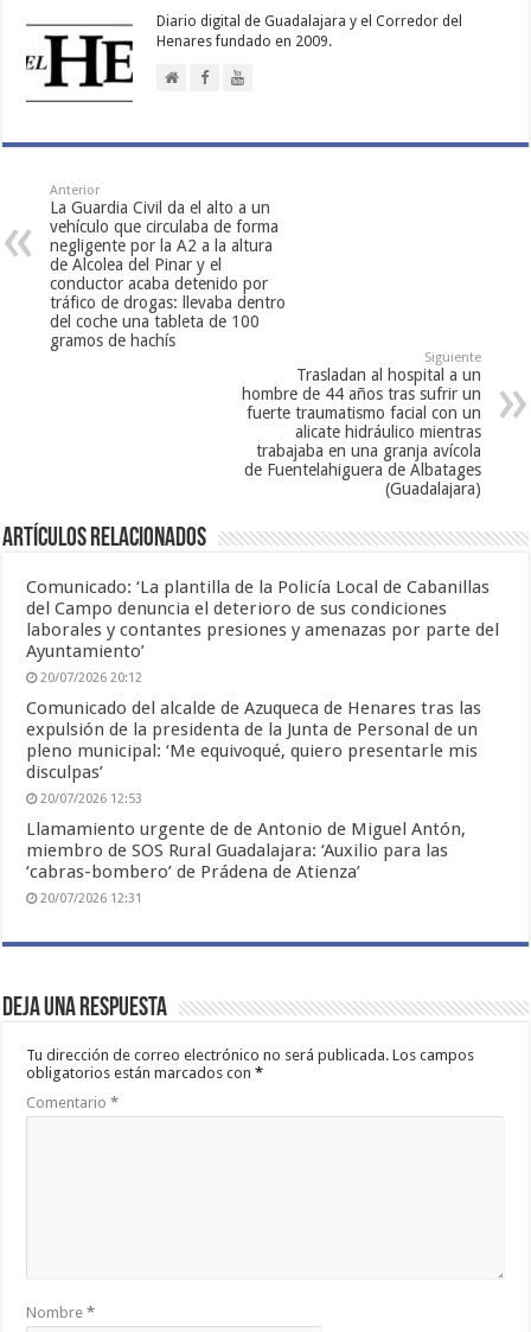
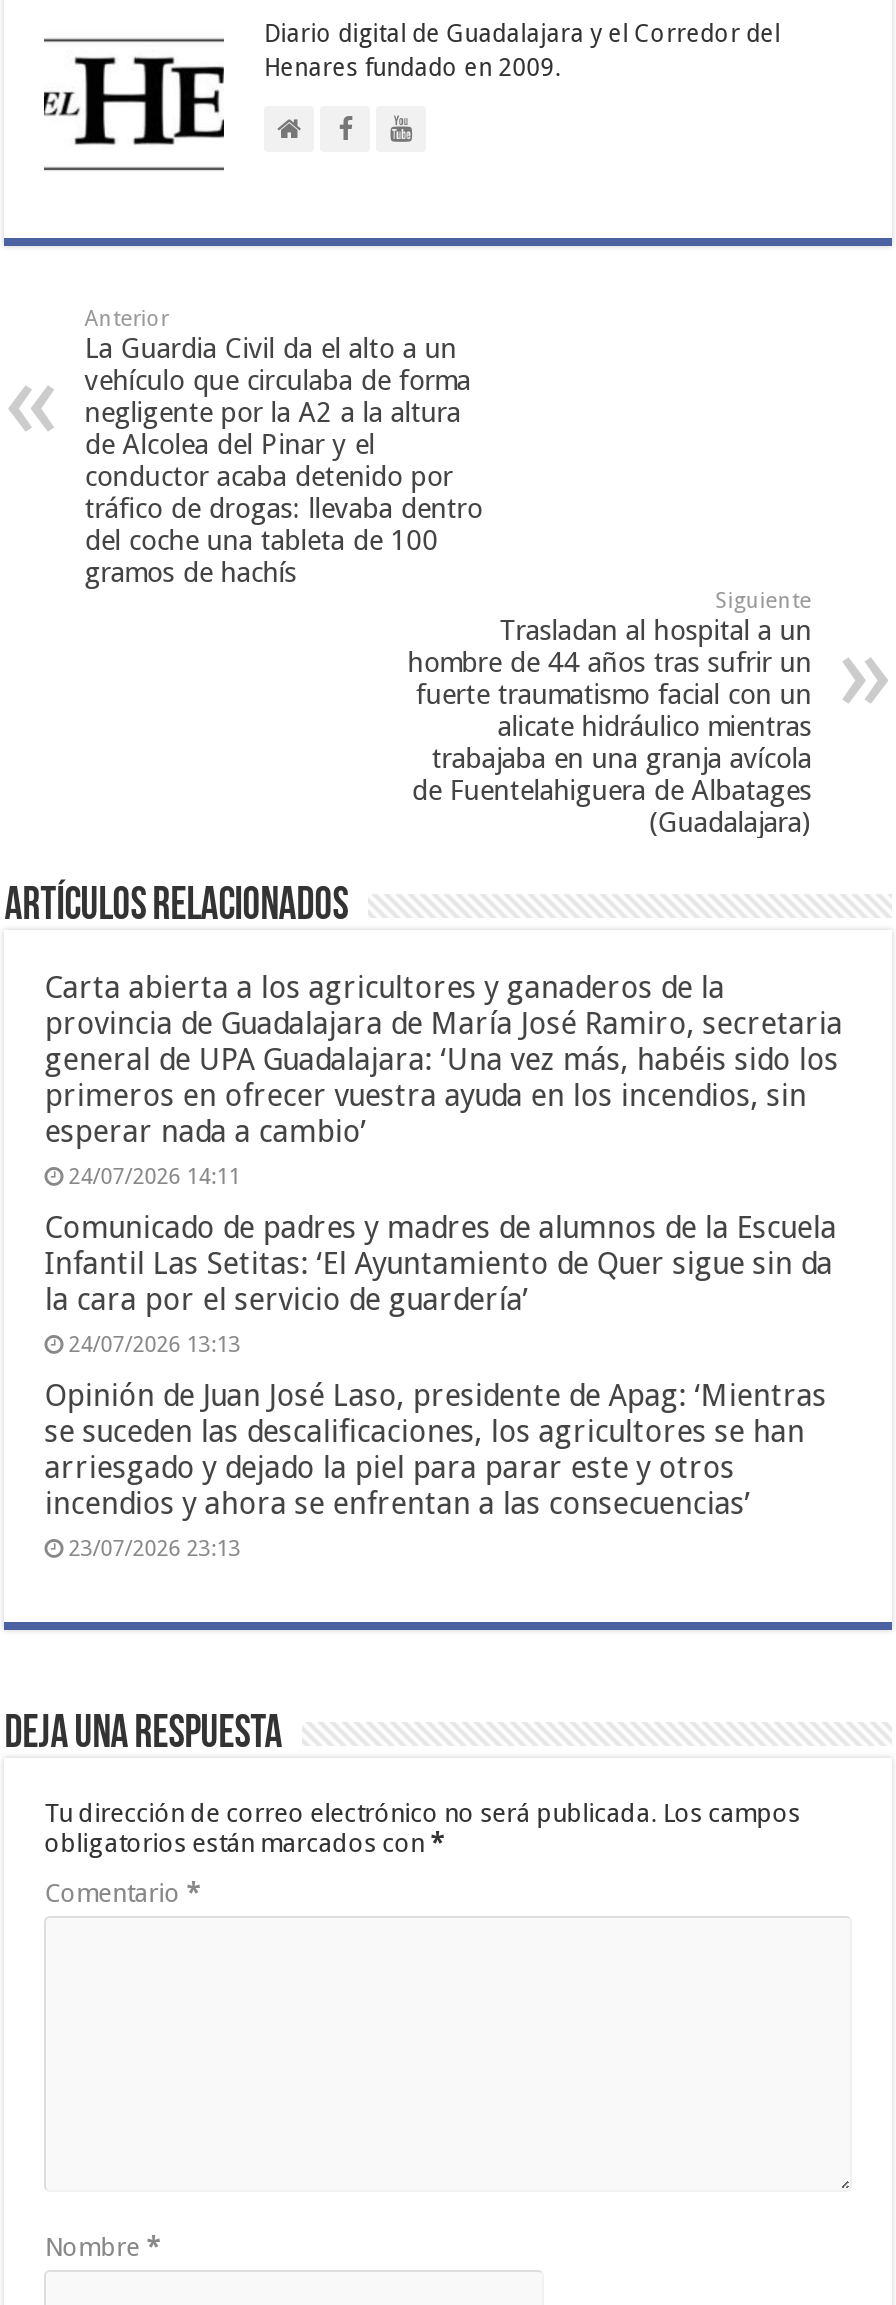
[26,576,499,685] Comunicado: ‘La plantilla de la Policía Local de Cabanillas | del Campo denuncia el deterioro de sus condiciones | laborales y contantes presiones y amenazas por parte del | Ayuntamiento’ | 20/07/2026 20:12 -> [44,969,842,1189] Carta abierta a los agricultores y ganaderos de la | provincia de Guadalajara de María José Ramiro, secretaria | general de UPA Guadalajara: ‘Una vez más, habéis sido los | primeros en ofrecer vuestra ayuda en los incendios, sin | esperar nada a cambio’ | 24/07/2026 14:11
[26,697,481,806] Comunicado del alcalde de Azuqueca de Henares tras las | expulsión de la presidenta de la Junta de Personal de un | pleno municipal: ‘Me equivoqué, quiero presentarle mis | disculpas’ | 20/07/2026 12:53 -> [44,1209,836,1357] Comunicado de padres y madres de alumnos de la Escuela | Infantil Las Setitas: ‘El Ayuntamiento de Quer sigue sin da | la cara por el servicio de guardería’ | 24/07/2026 13:13
[26,818,466,906] Llamamiento urgente de de Antonio de Miguel Antón, | miembro de SOS Rural Guadalajara: ‘Auxilio para las | ‘cabras-bombero’ de Prádena de Atienza’ | 20/07/2026 12:31 -> [44,1377,826,1561] Opinión de Juan José Laso, presidente de Apag: ‘Mientras | se suceden las descalificaciones, los agricultores se han | arriesgado y dejado la piel para parar este y otros | incendios y ahora se enfrentan a las consecuencias’ | 23/07/2026 23:13

